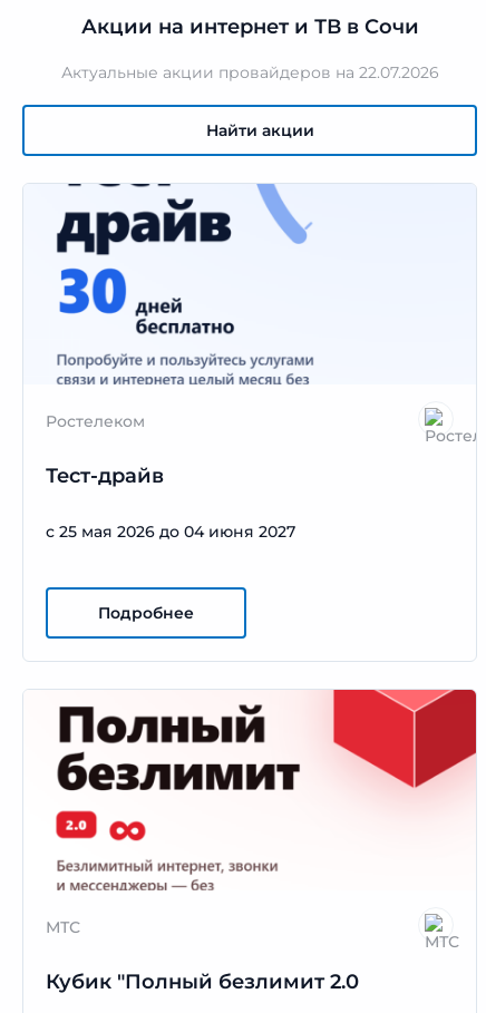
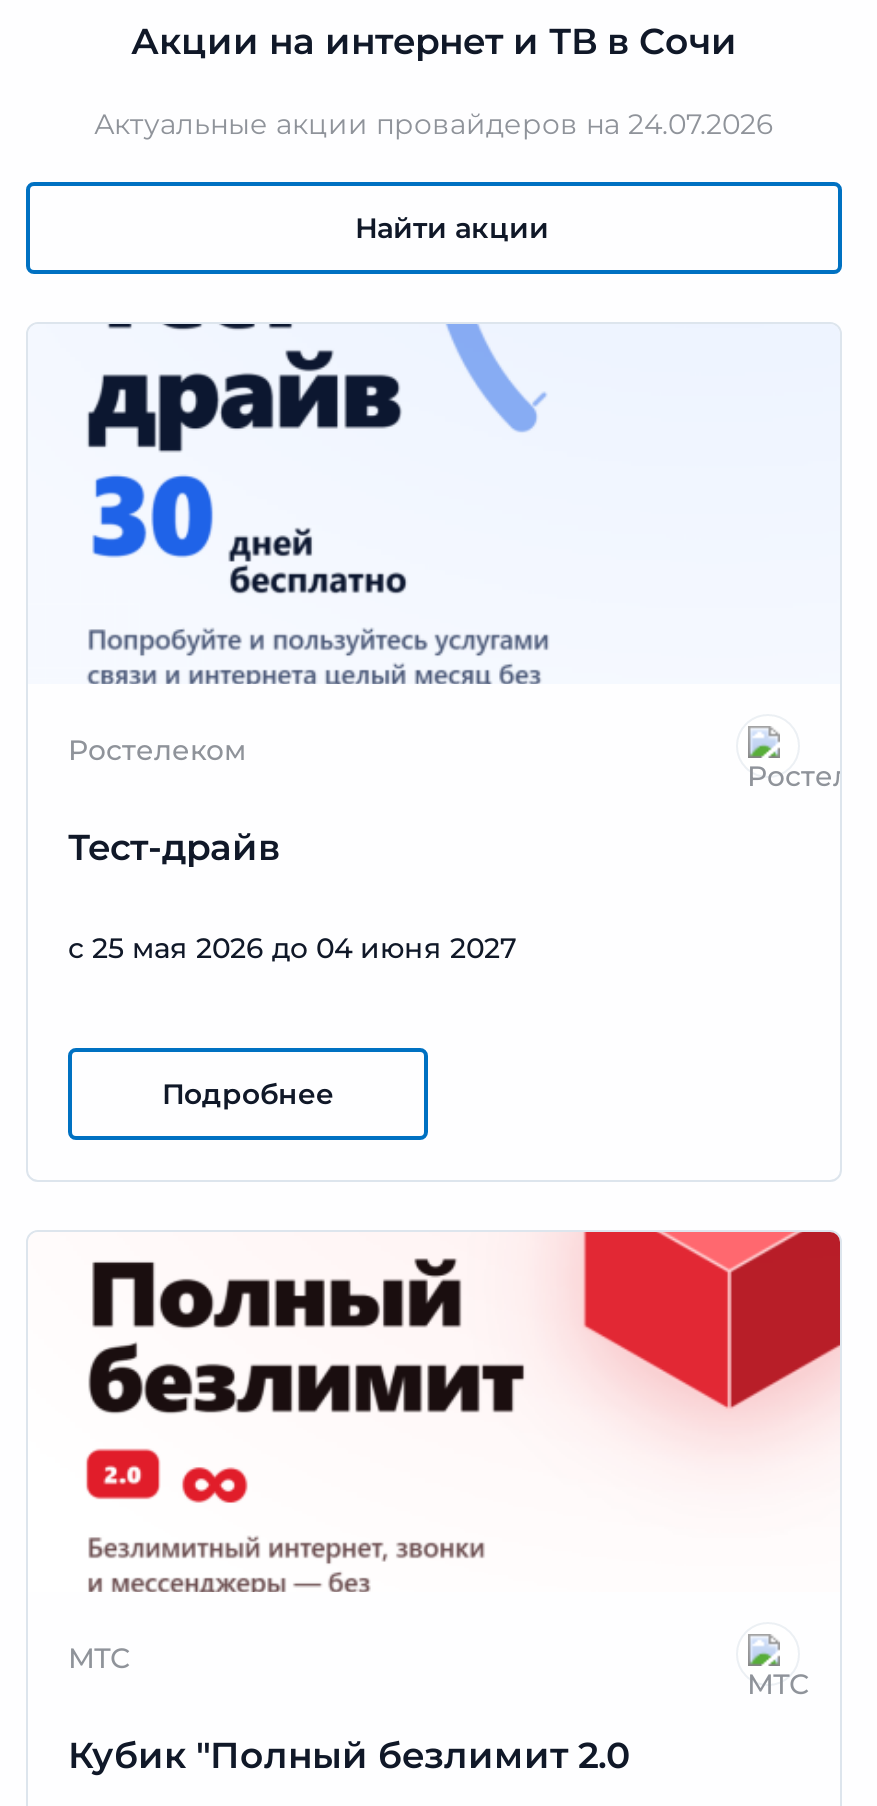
[61,62,439,82] Актуальные акции провайдеров на 22.07.2026 -> [94,106,774,142] Актуальные акции провайдеров на 24.07.2026

